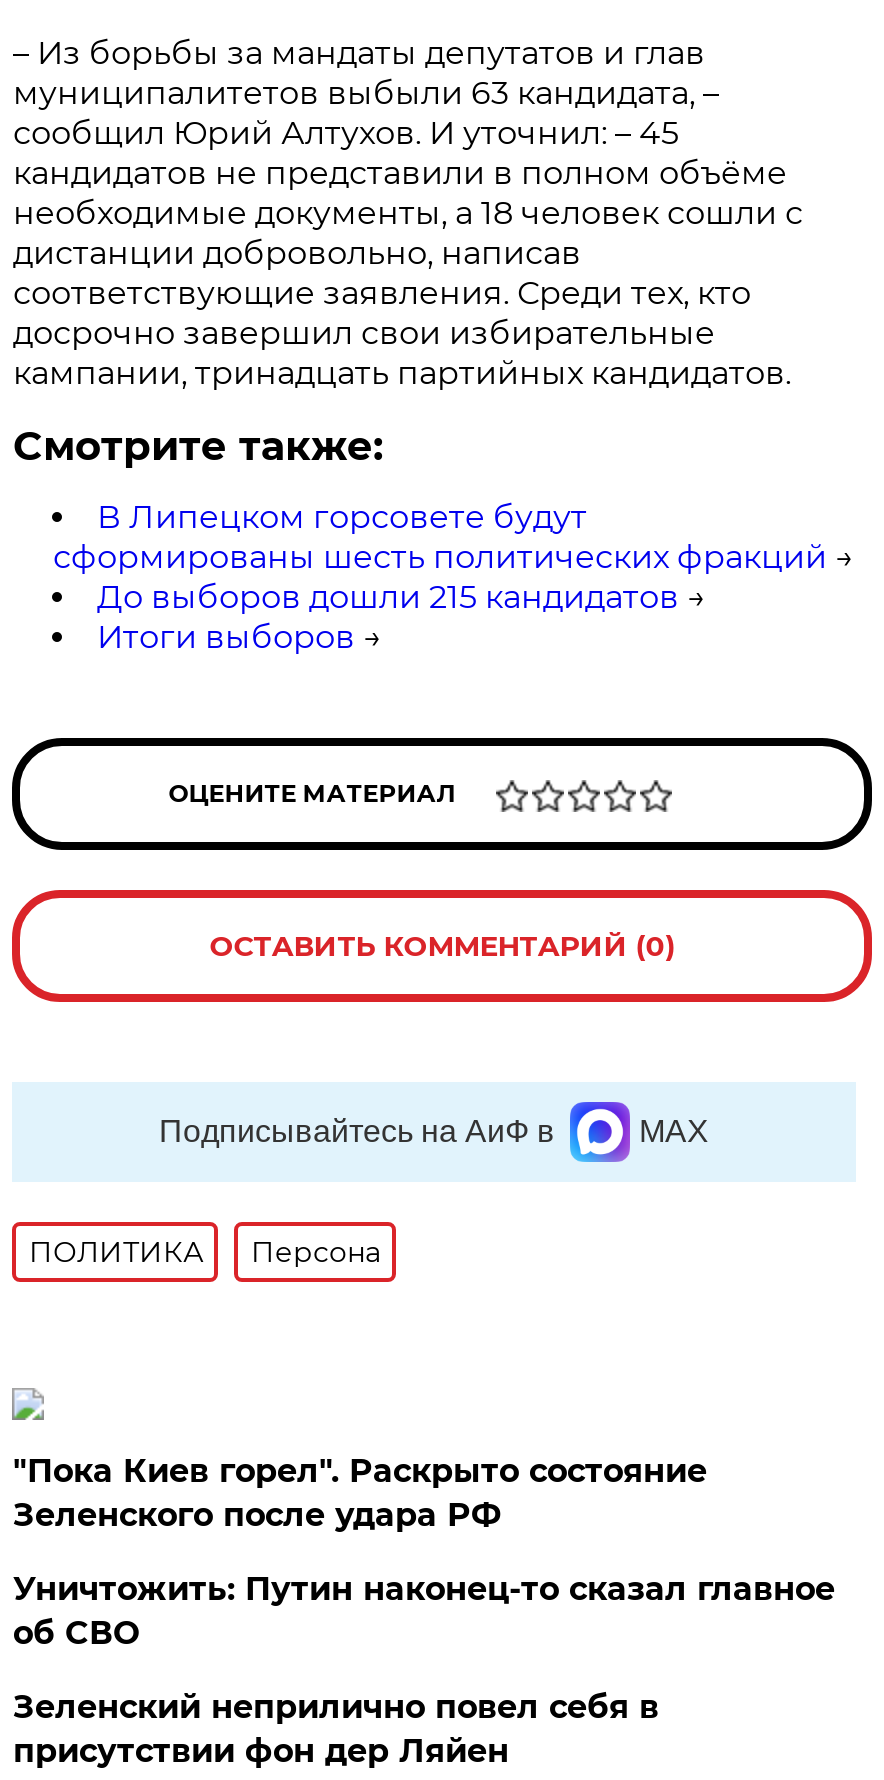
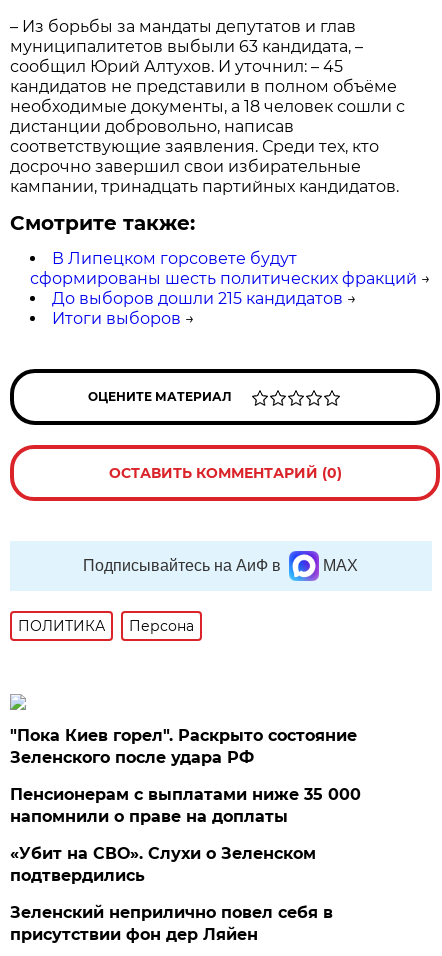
[13,1570,835,1652] Уничтожить: Путин наконец-то сказал главное | об СВО -> [10,785,361,885] Пенсионерам с выплатами ниже 35 000 | напомнили о праве на доплаты | «Убит на СВО». Слухи о Зеленском | подтвердились

